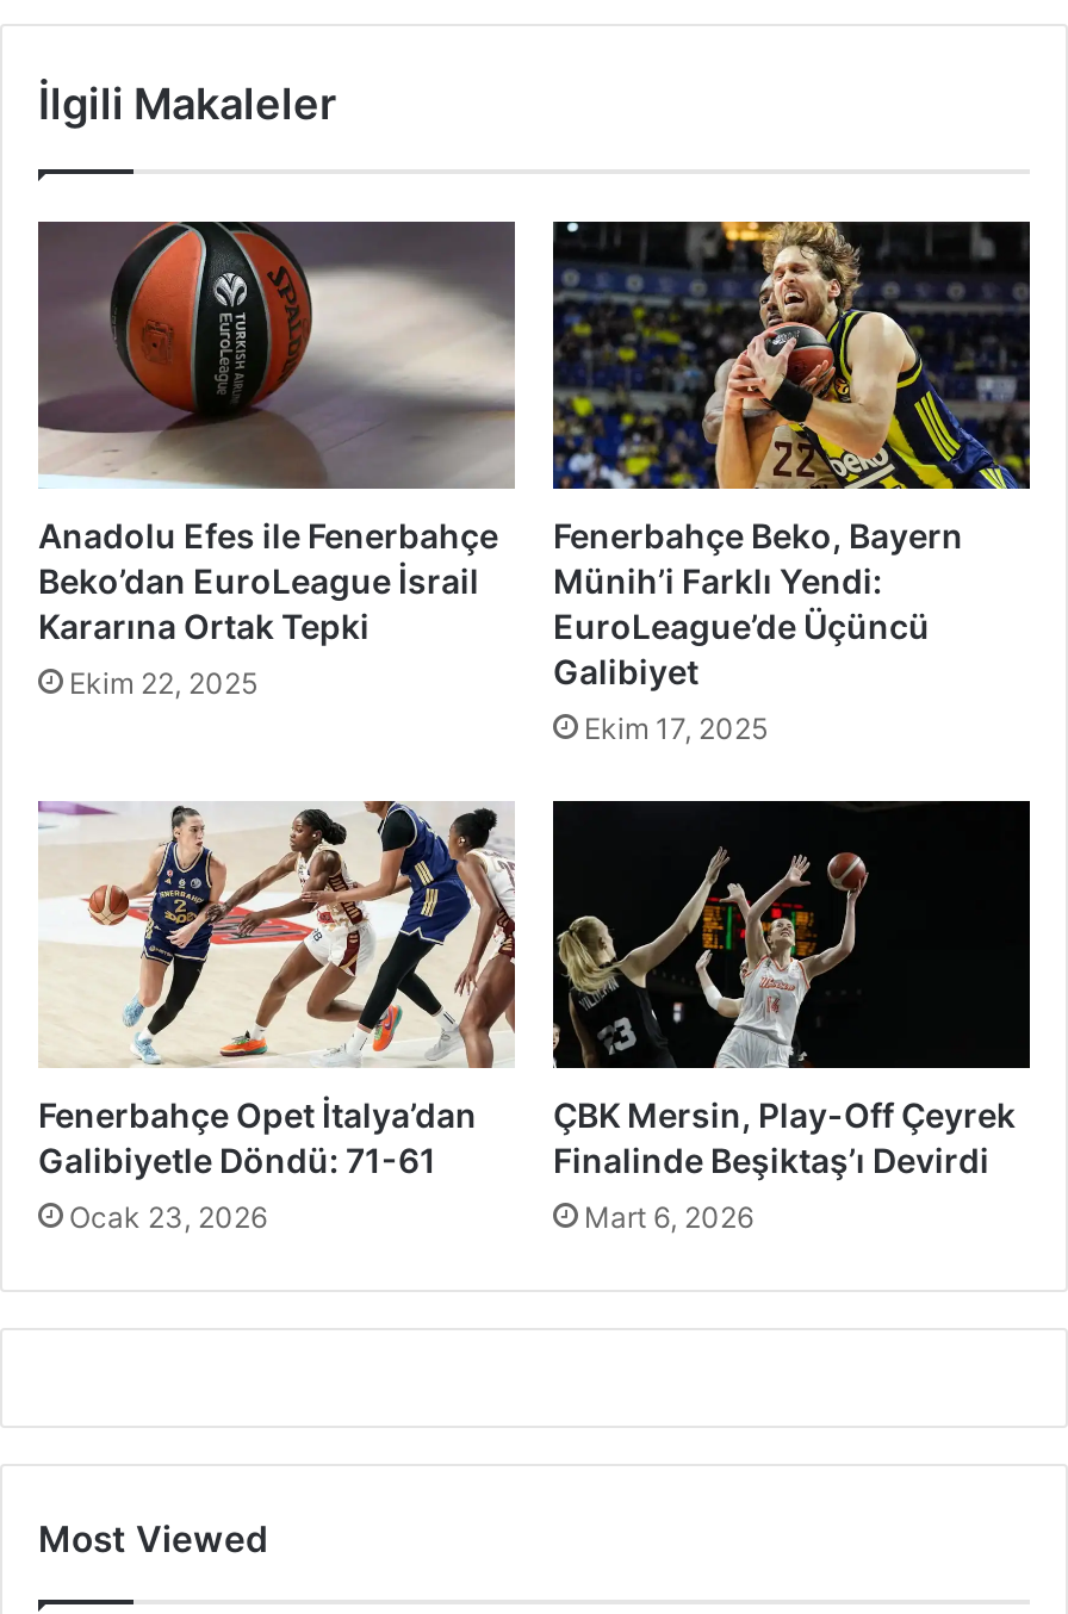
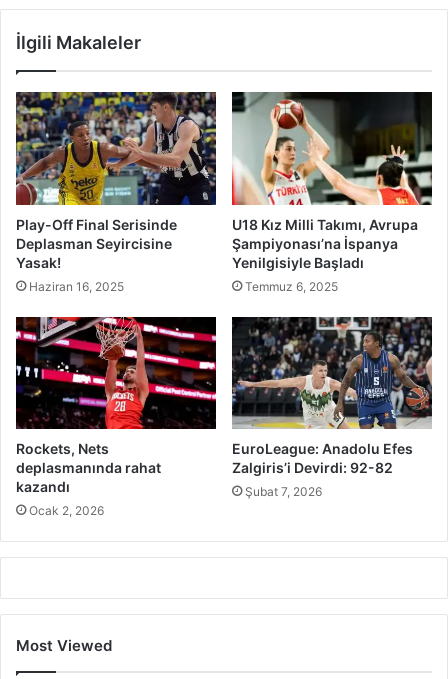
[38,221,515,645] [image] | Anadolu Efes ile Fenerbahçe | Beko’dan EuroLeague İsrail | Kararına Ortak Tepki -> [15,91,217,271] [image] | Play-Off Final Serisinde | Deplasman Seyircisine | Yasak!
[551,221,1032,691] [image] | Fenerbahçe Beko, Bayern | Münih’i Farklı Yendi: | EuroLeague’de Üçüncü | Galibiyet -> [231,91,432,271] [image] | U18 Kız Milli Takımı, Avrupa | Şampiyonası’na İspanya | Yenilgisiyle Başladı
[69,664,257,700] Ekim 22, 2025 -> [29,279,124,294] Haziran 16, 2025
[584,710,768,745] Ekim 17, 2025 -> [245,279,338,294] Temmuz 6, 2025
[38,757,517,1180] [image] | Fenerbahçe Opet İtalya’dan | Galibiyetle Döndü: 71-61 -> [15,316,217,495] [image] | Rockets, Nets | deplasmanında rahat | kazandı
[551,757,1032,1180] [image] | ÇBK Mersin, Play-Off Çeyrek | Finalinde Beşiktaş’ı Devirdi -> [231,316,433,476] [image] | EuroLeague: Anadolu Efes | Zalgiris’i Devirdi: 92-82
[69,1199,267,1235] Ocak 23, 2026 -> [29,503,104,518] Ocak 2, 2026
[584,1199,753,1235] Mart 6, 2026 -> [245,484,322,499] Şubat 7, 2026

